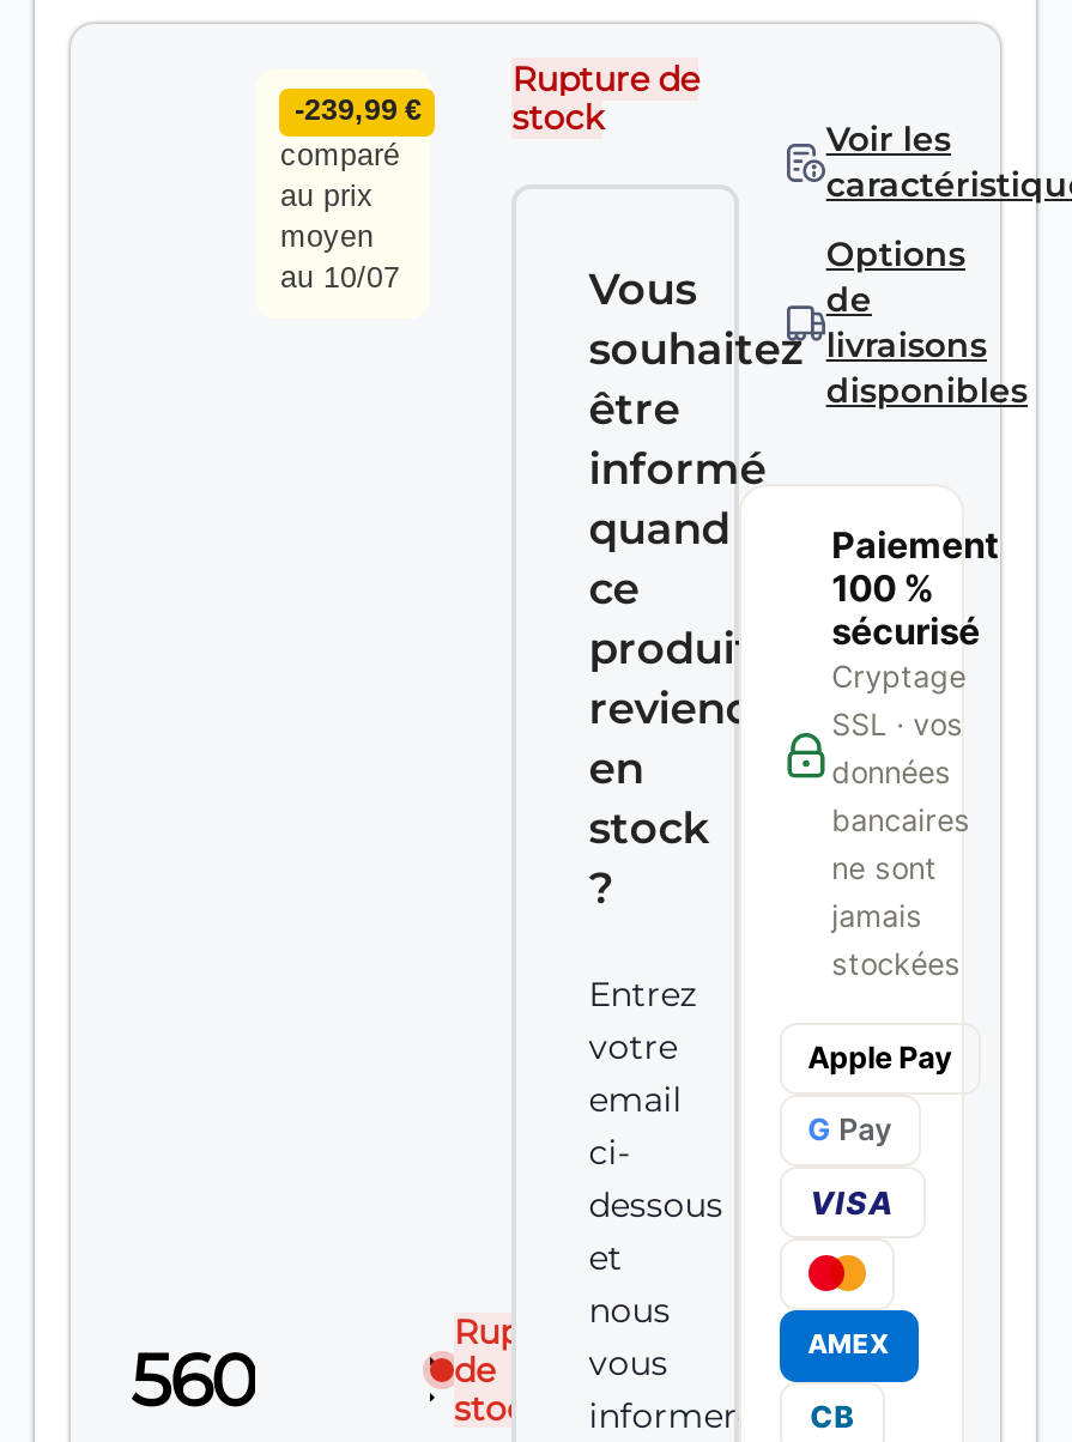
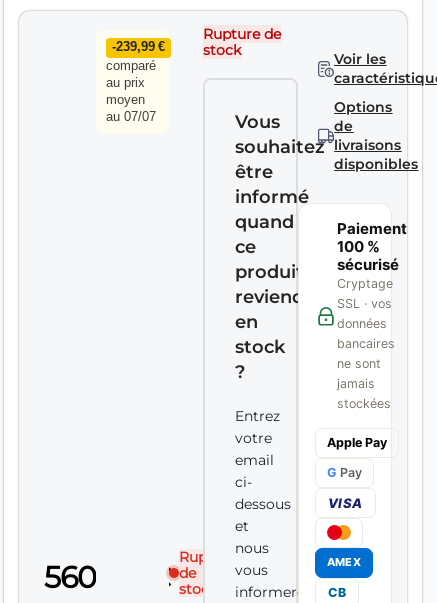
[280,261,400,295] au 10/07 -> [106,110,156,124] au 07/07

